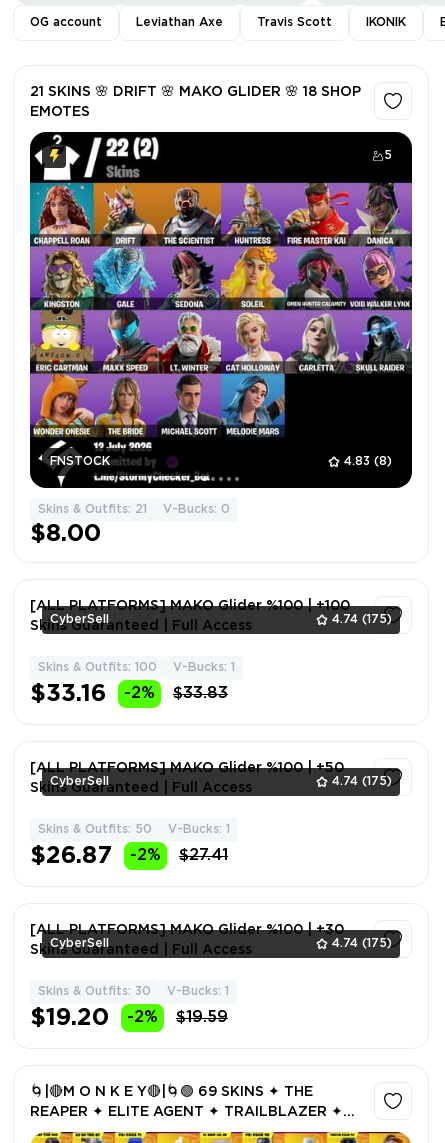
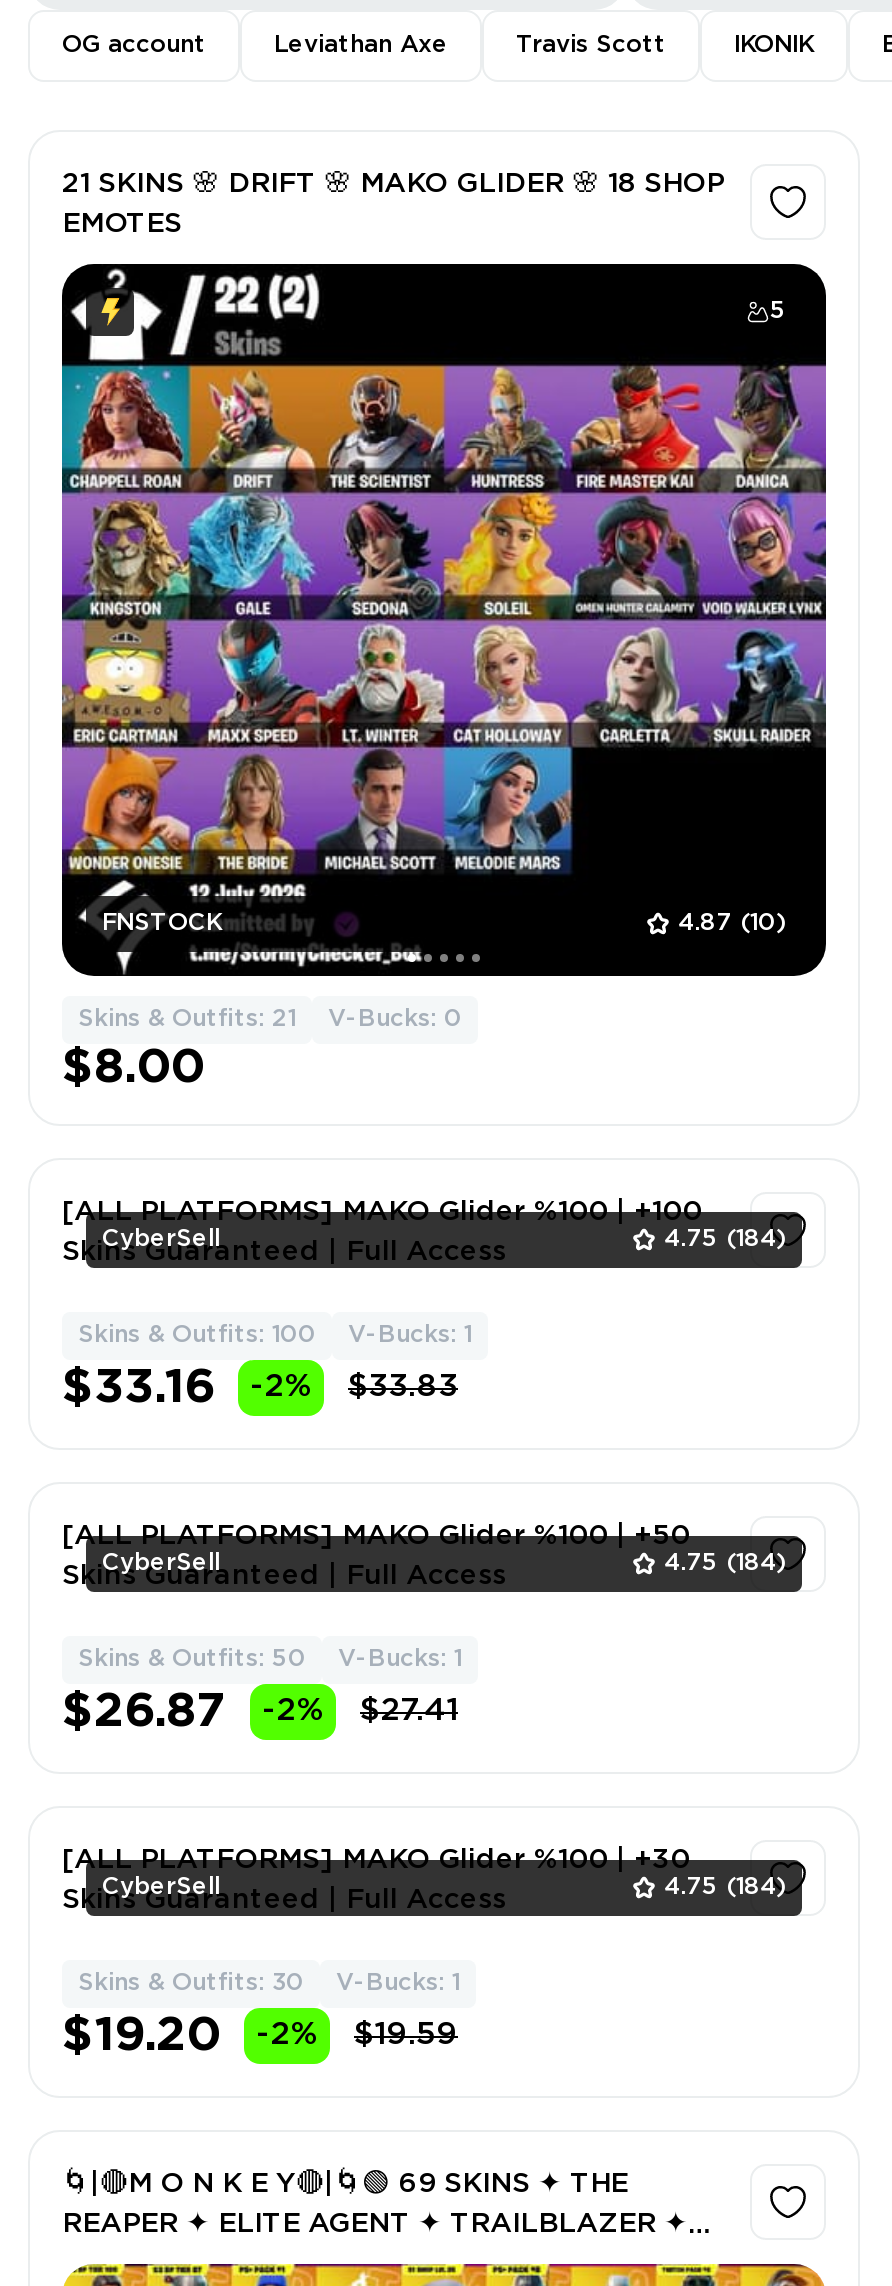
[344,456,392,467] 4.83 (8) -> [678,913,786,935] 4.87 (10)
[332,614,392,625] 4.74 (175) -> [664,1229,786,1251] 4.75 (184)
[332,776,392,787] 4.74 (175) -> [664,1553,786,1575] 4.75 (184)
[332,938,392,949] 4.74 (175) -> [664,1877,786,1899] 4.75 (184)

